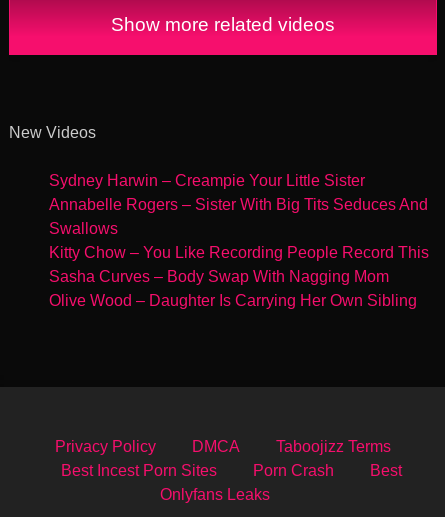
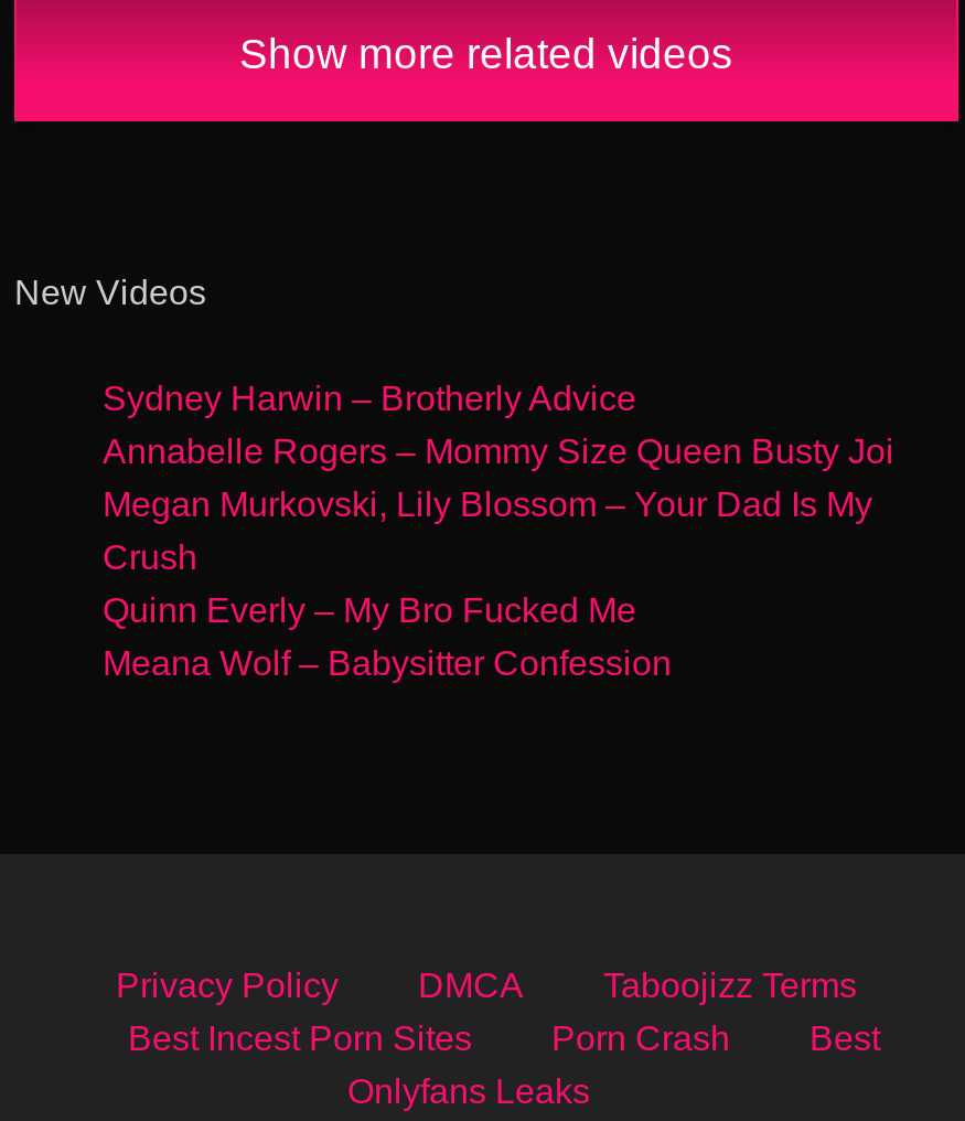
[49,172,429,309] Sydney Harwin – Creampie Your Little Sister | Annabelle Rogers – Sister With Big Tits Seduces And | Swallows | Kitty Chow – You Like Recording People Record This | Sasha Curves – Body Swap With Nagging Mom | Olive Wood – Daughter Is Carrying Her Own Sibling -> [103,379,894,681] Sydney Harwin – Brotherly Advice | Annabelle Rogers – Mommy Size Queen Busty Joi | Megan Murkovski, Lily Blossom – Your Dad Is My | Crush | Quinn Everly – My Bro Fucked Me | Meana Wolf – Babysitter Confession

